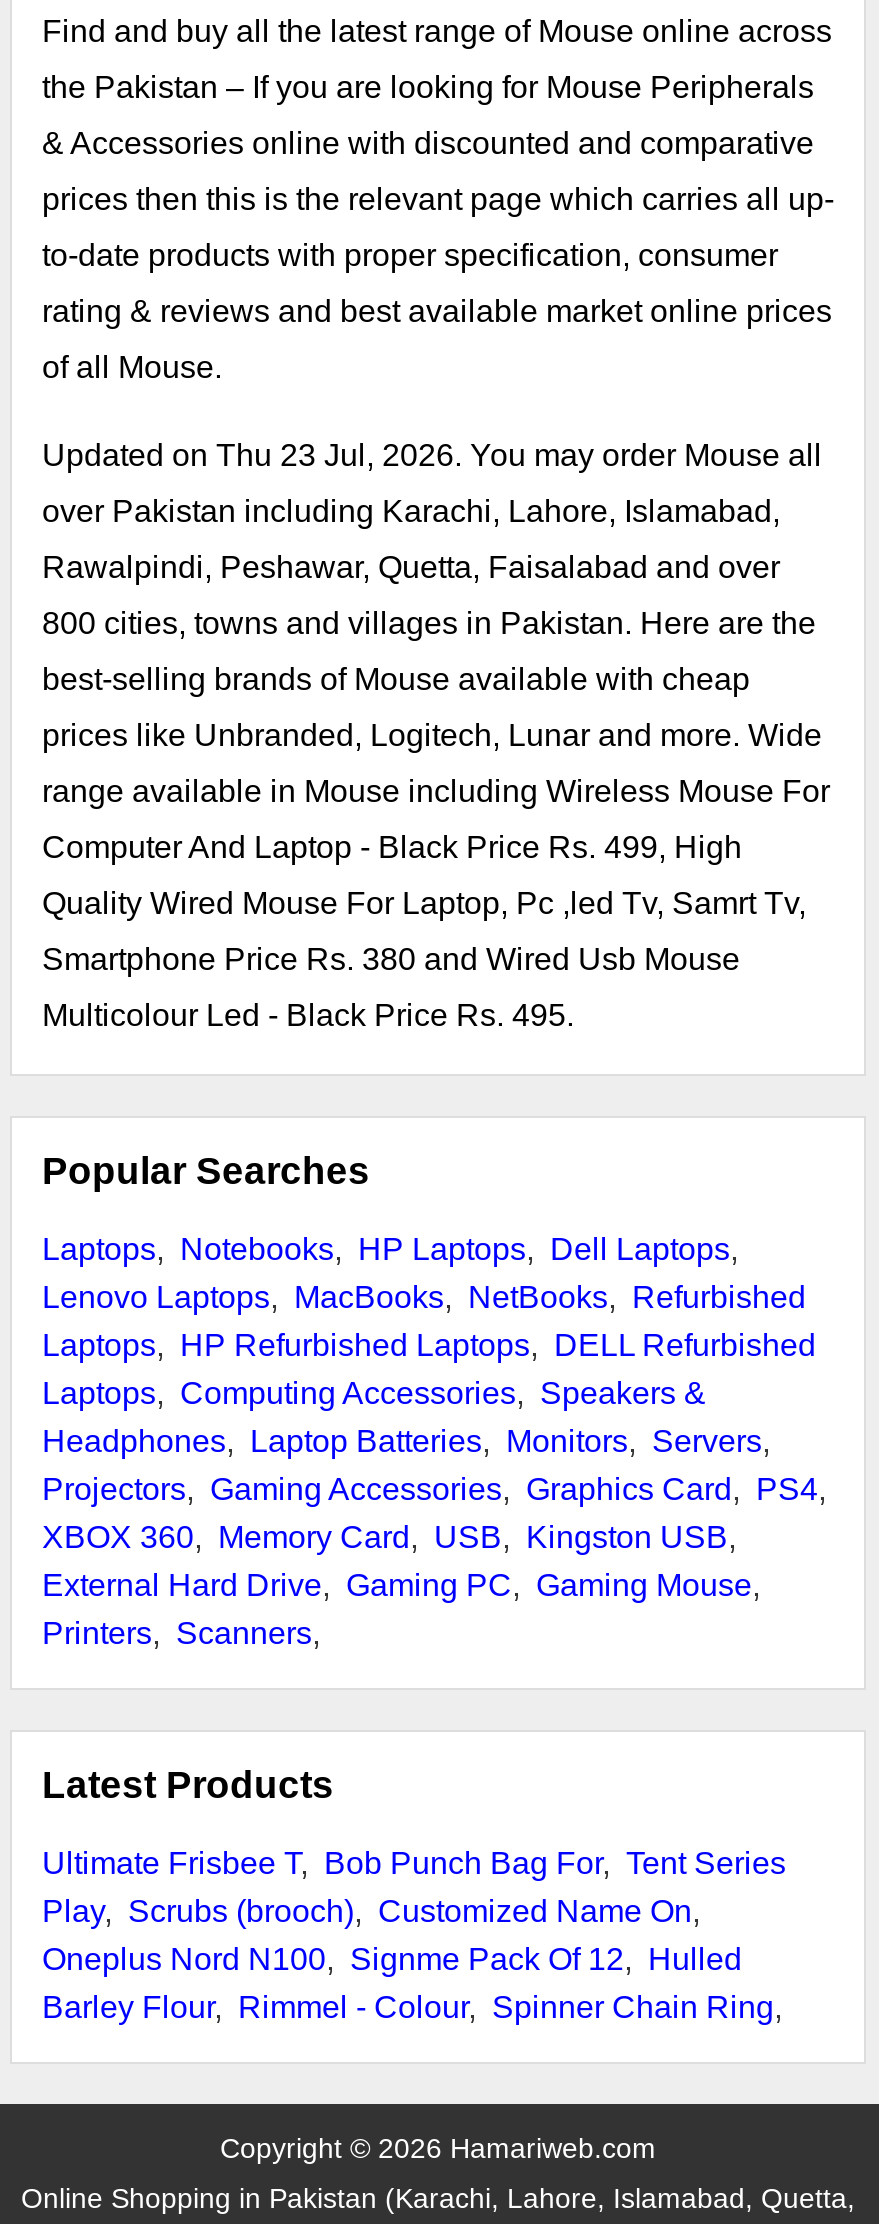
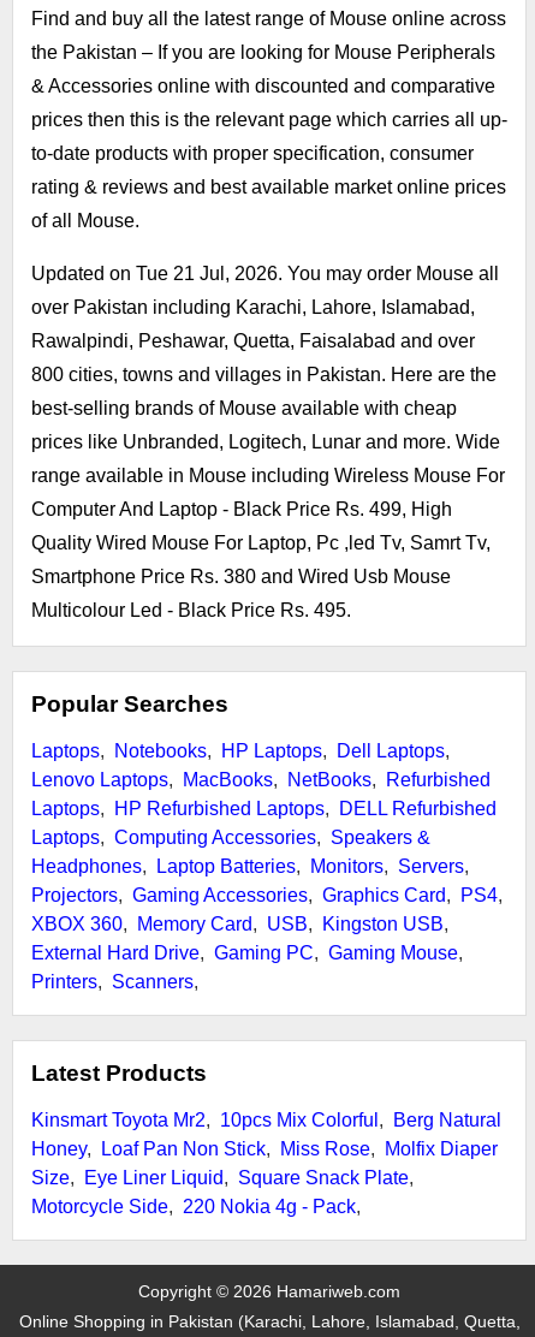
[42,438,822,472] Updated on Thu 23 Jul, 2026. You may order Mouse all -> [31,263,499,284] Updated on Tue 21 Jul, 2026. You may order Mouse all
[42,1846,790,2024] Ultimate Frisbee T, Bob Punch Bag For, Tent Series | Play, Scrubs (brooch), Customized Name On, | Oneplus Nord N100, Signme Pack Of 12, Hulled | Barley Flour, Rimmel - Colour, Spinner Chain Ring, -> [31,1110,501,1217] Kinsmart Toyota Mr2, 10pcs Mix Colorful, Berg Natural | Honey, Loaf Pan Non Stick, Miss Rose, Molfix Diaper | Size, Eye Liner Liquid, Square Snack Plate, | Motorcycle Side, 220 Nokia 4g - Pack,

